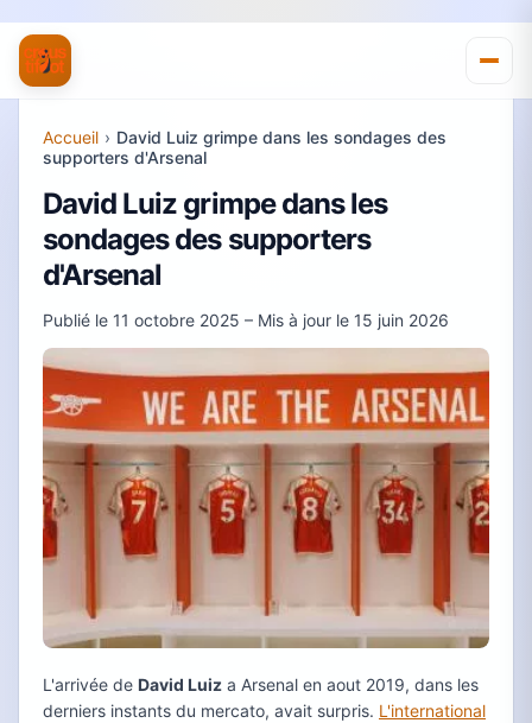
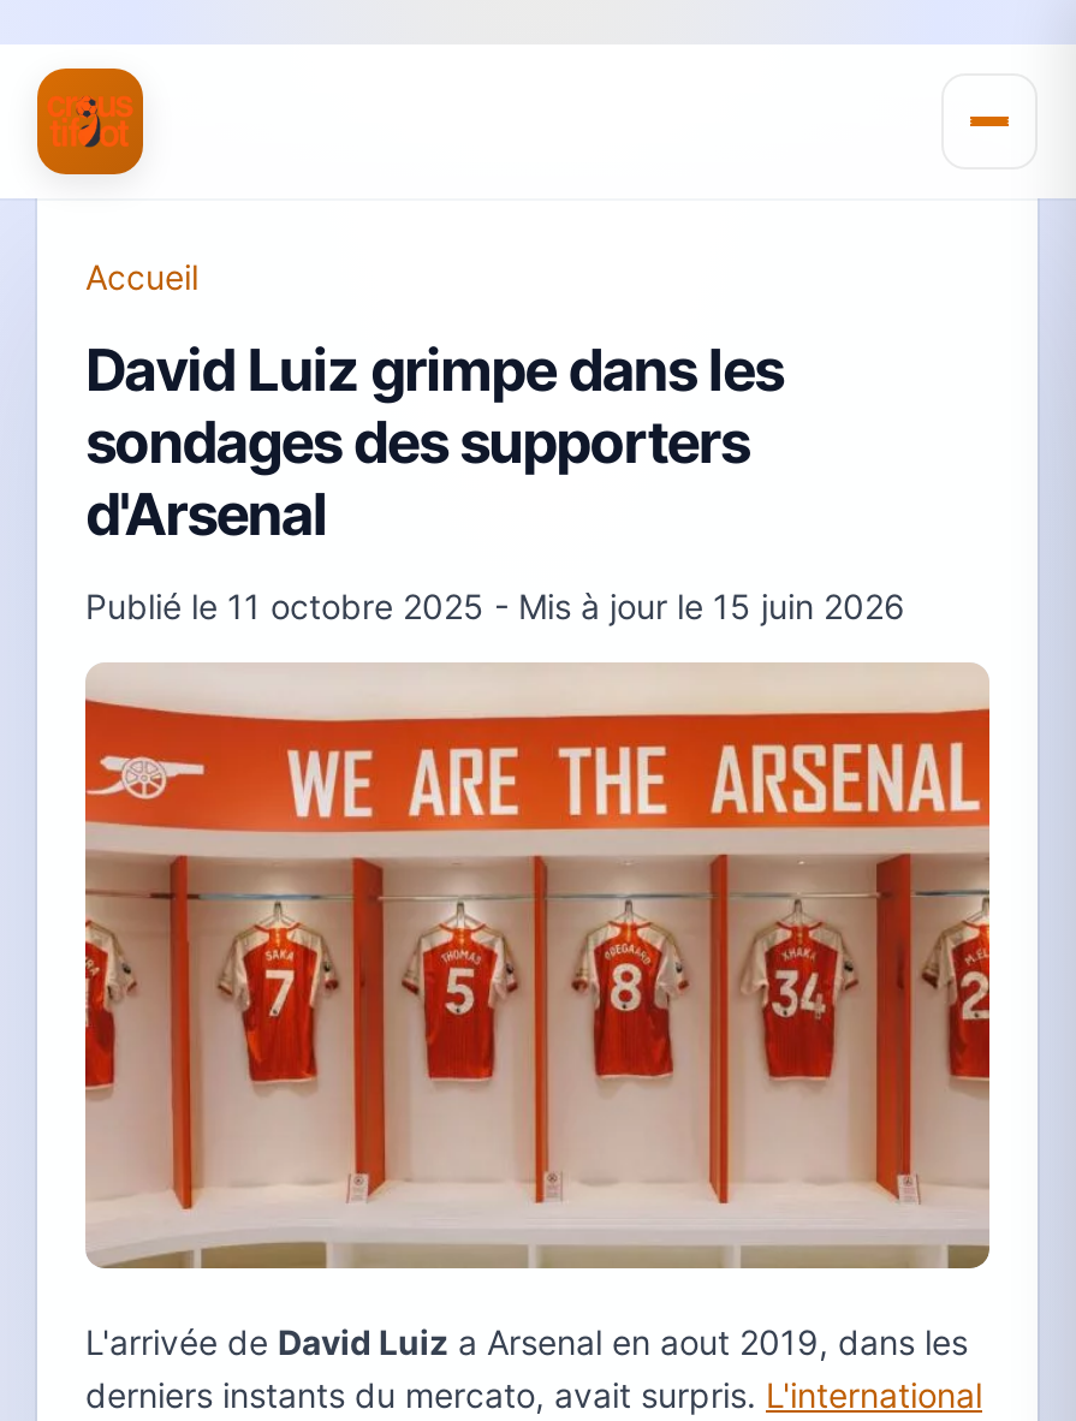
[43,127,446,167] Accueil › David Luiz grimpe dans les sondages des | supporters d'Arsenal -> [85,256,198,297] Accueil
[43,310,449,330] Publié le 11 octobre 2025 – Mis à jour le 15 juin 2026 -> [85,585,905,626] Publié le 11 octobre 2025 - Mis à jour le 15 juin 2026

